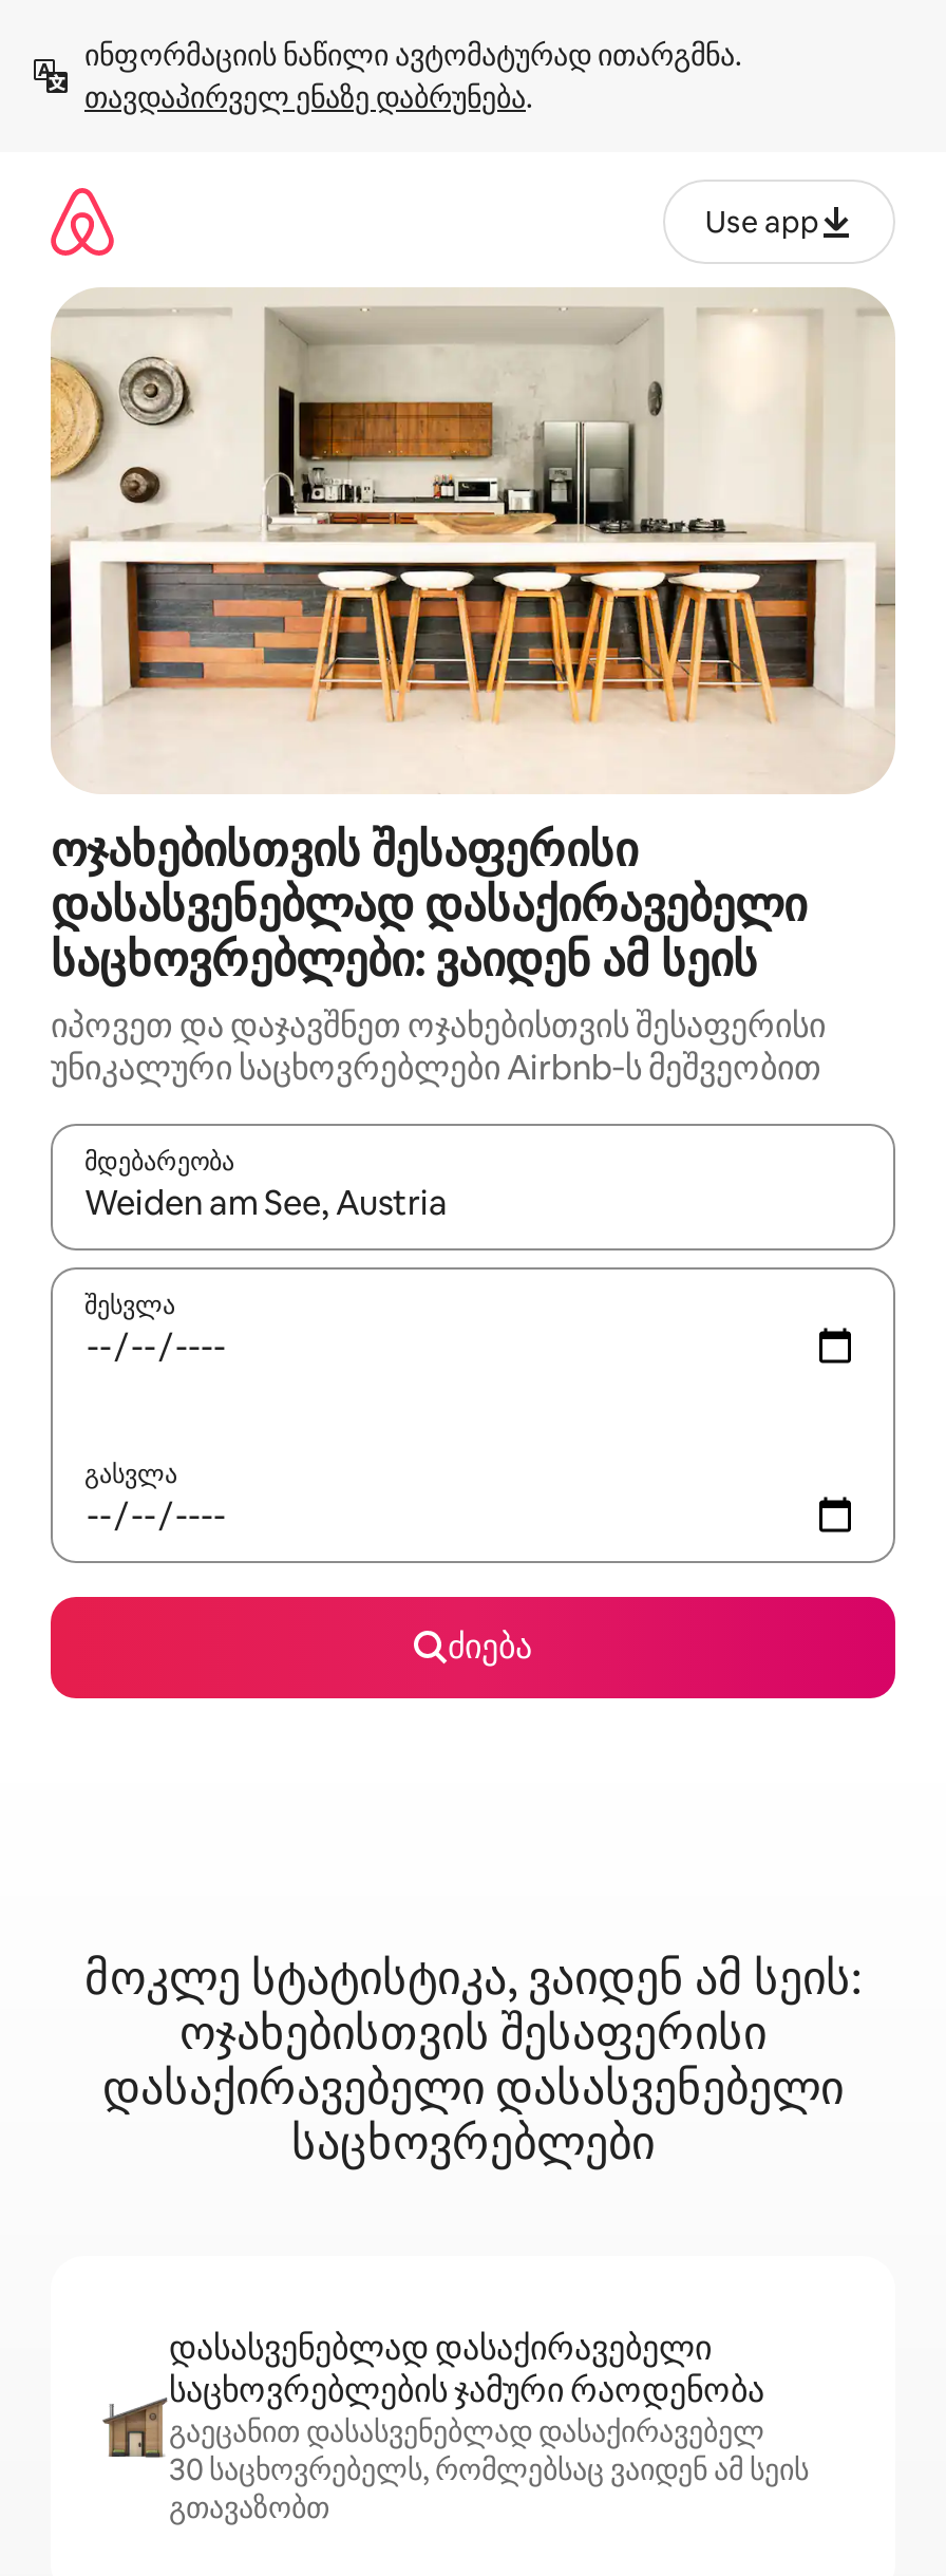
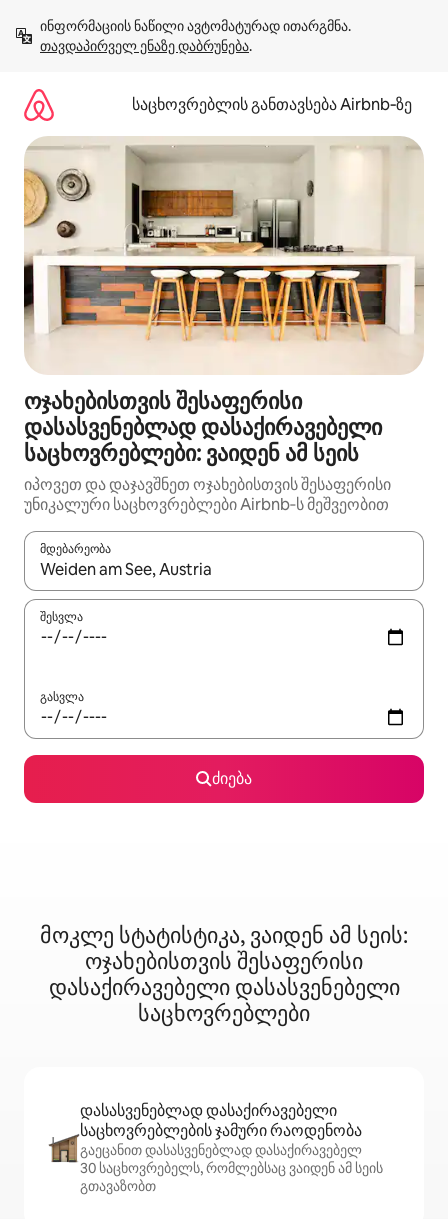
[705,202,819,240] Use app -> [132,93,412,114] საცხოვრებლის განთავსება Airbnb‑ზე

